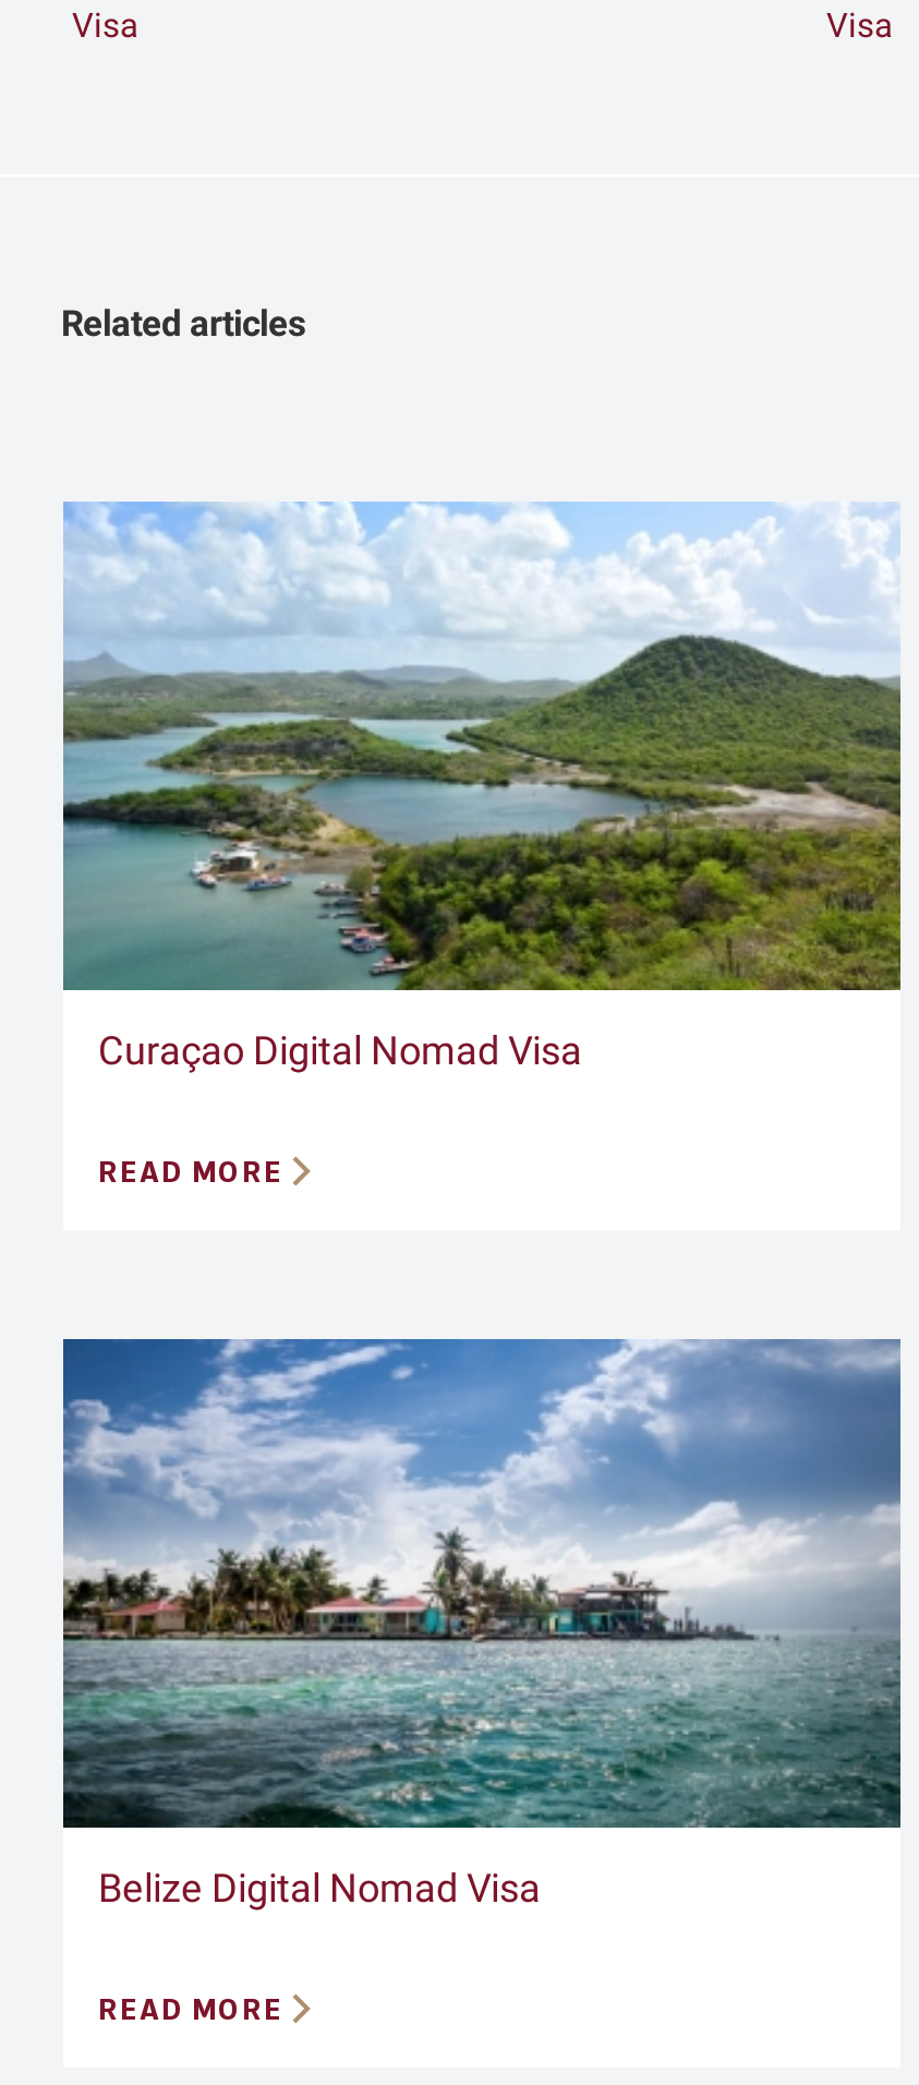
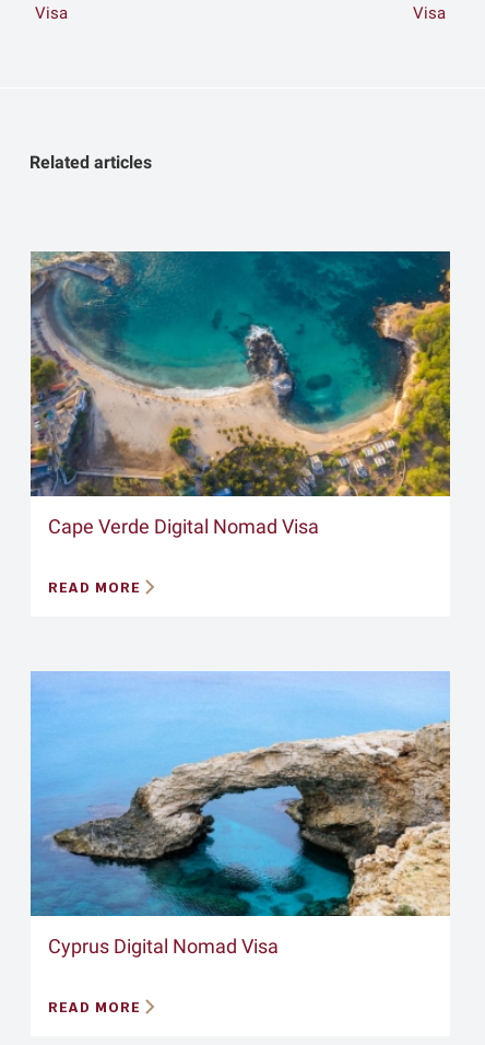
[61,502,903,1073] [image] | Curaçao Digital Nomad Visa -> [29,250,451,538] [image] | Cape Verde Digital Nomad Visa
[61,1337,903,1910] [image] | Belize Digital Nomad Visa -> [29,671,451,957] [image] | Cyprus Digital Nomad Visa

